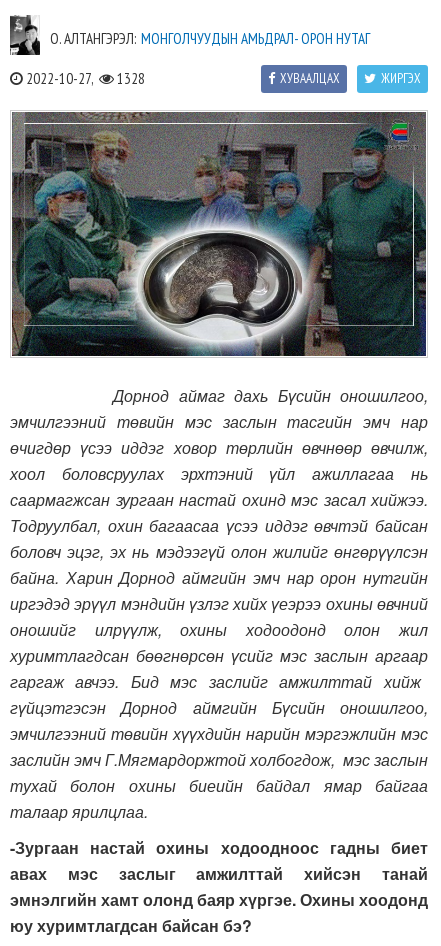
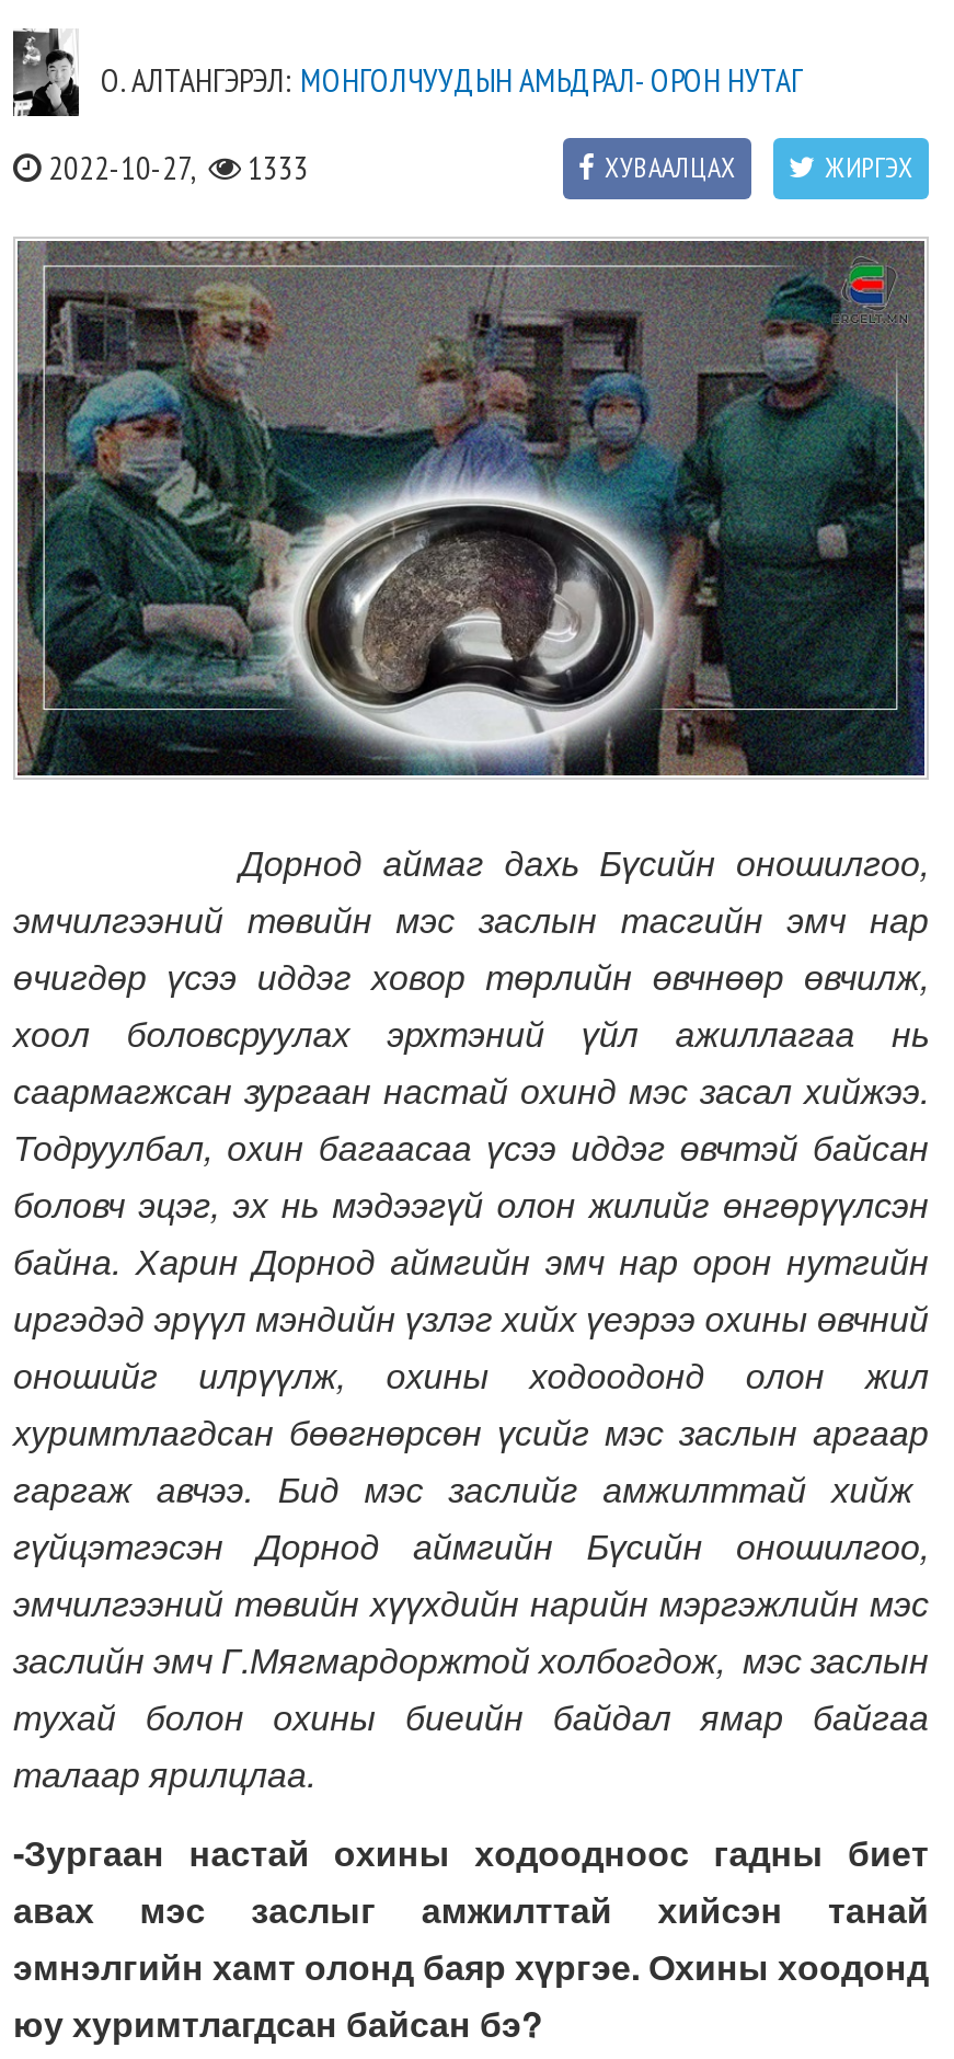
[23,69,145,88] 2022-10-27, 1328 -> [42,147,309,188] 2022-10-27, 1333

